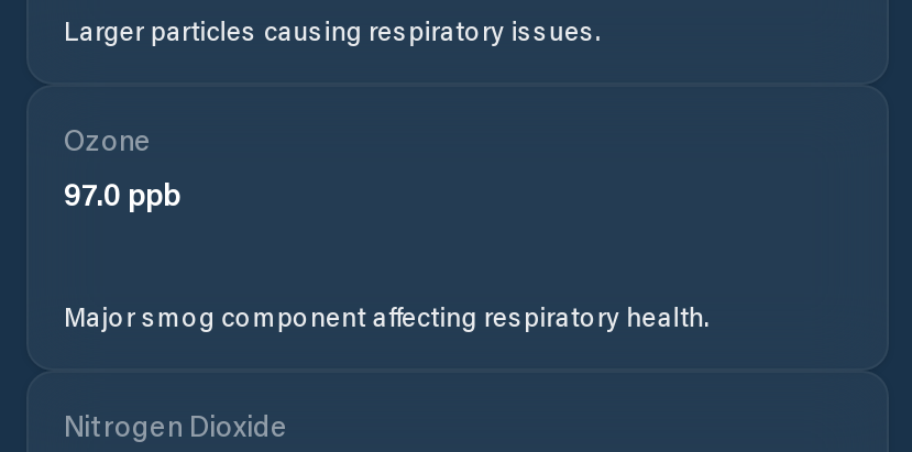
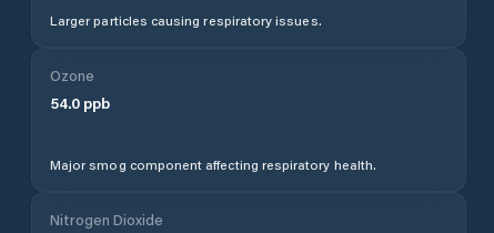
[64,173,180,214] 97.0 ppb -> [50,92,110,113] 54.0 ppb

